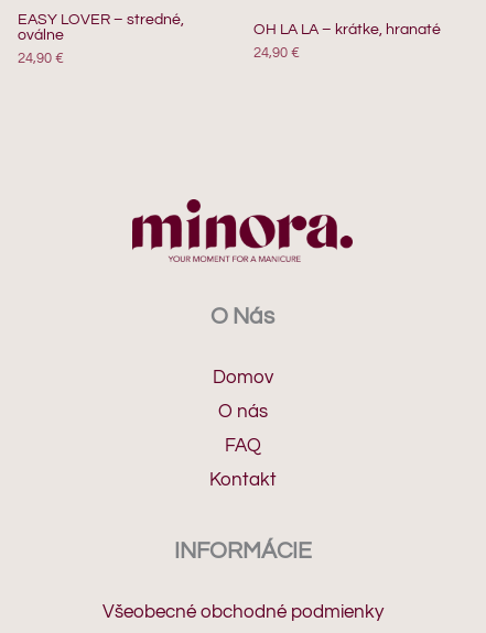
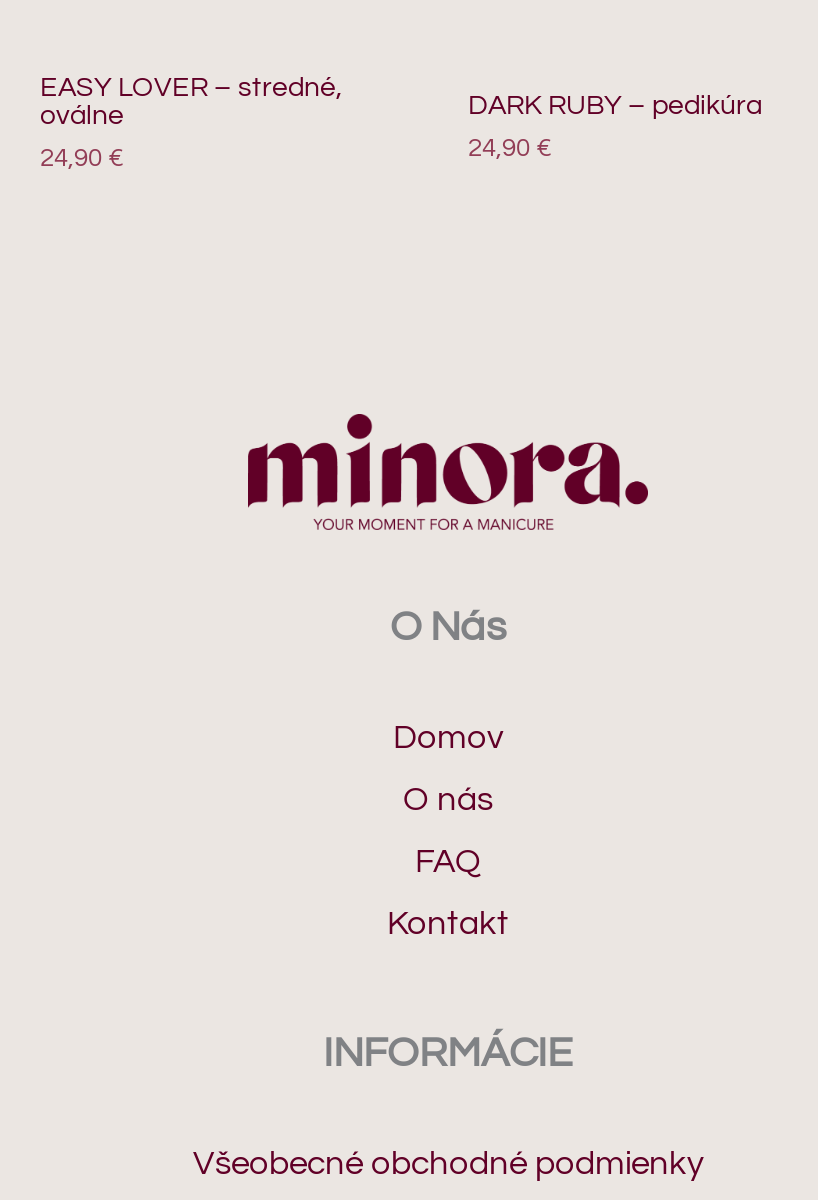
[253,22,441,37] OH LA LA – krátke, hranaté -> [468,91,762,119] DARK RUBY – pedikúra

